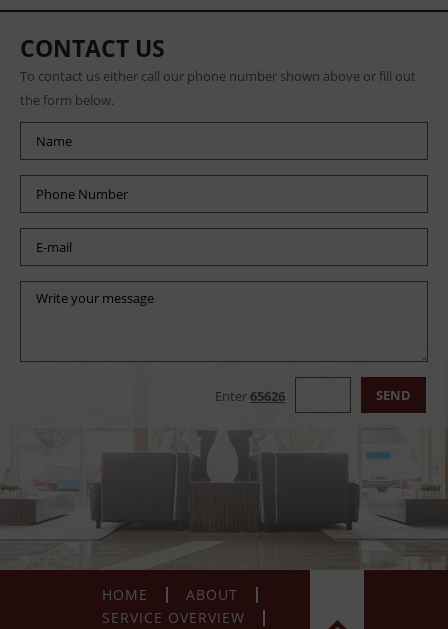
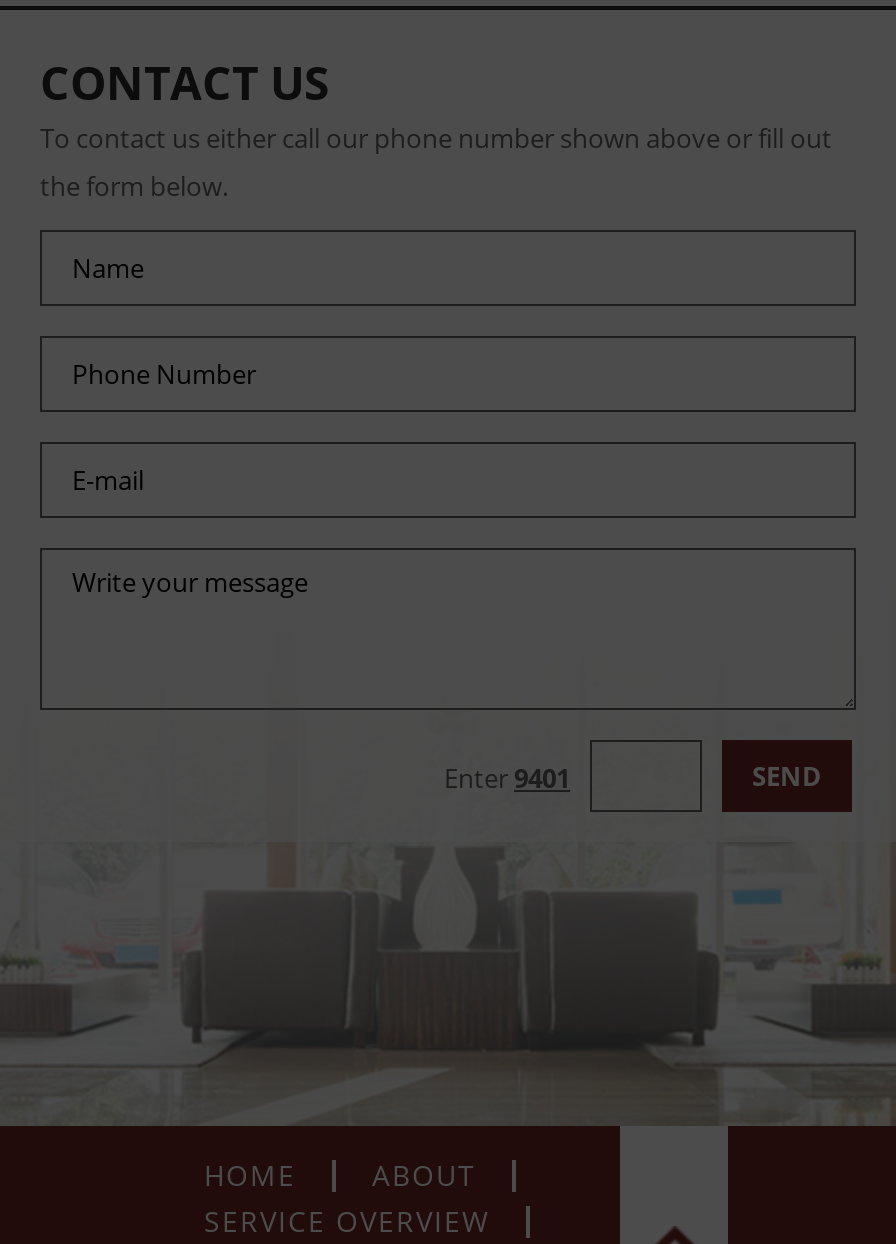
[215,387,285,405] Enter 65626 -> [444,759,570,795] Enter 9401

